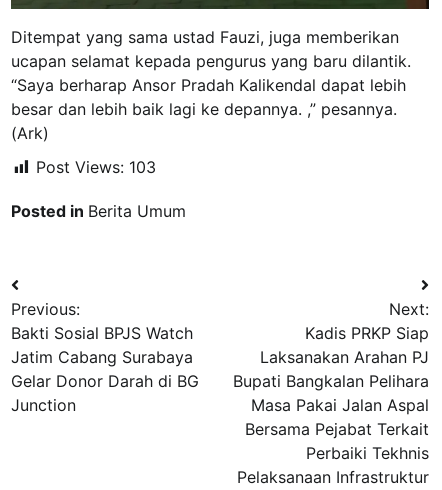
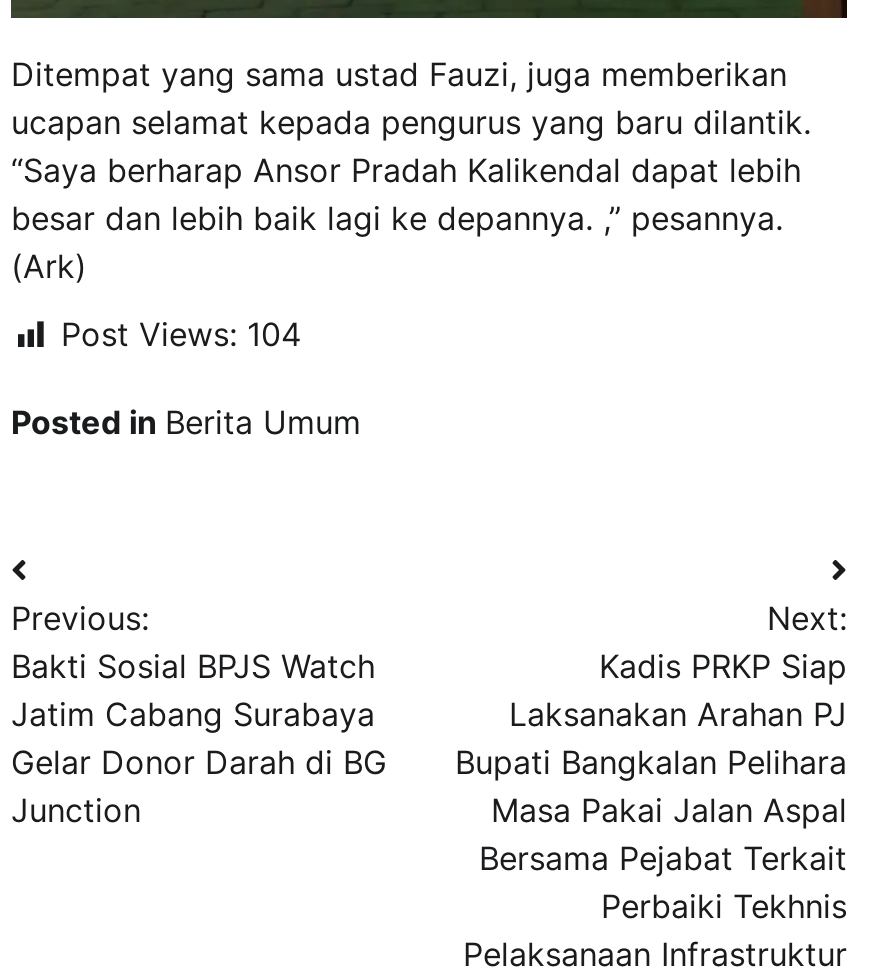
[36,157,156,177] Post Views: 103 -> [61,314,301,354] Post Views: 104

